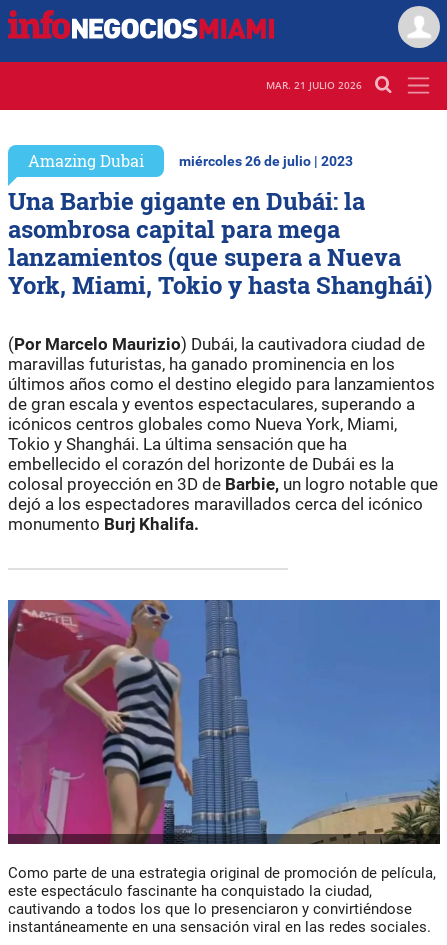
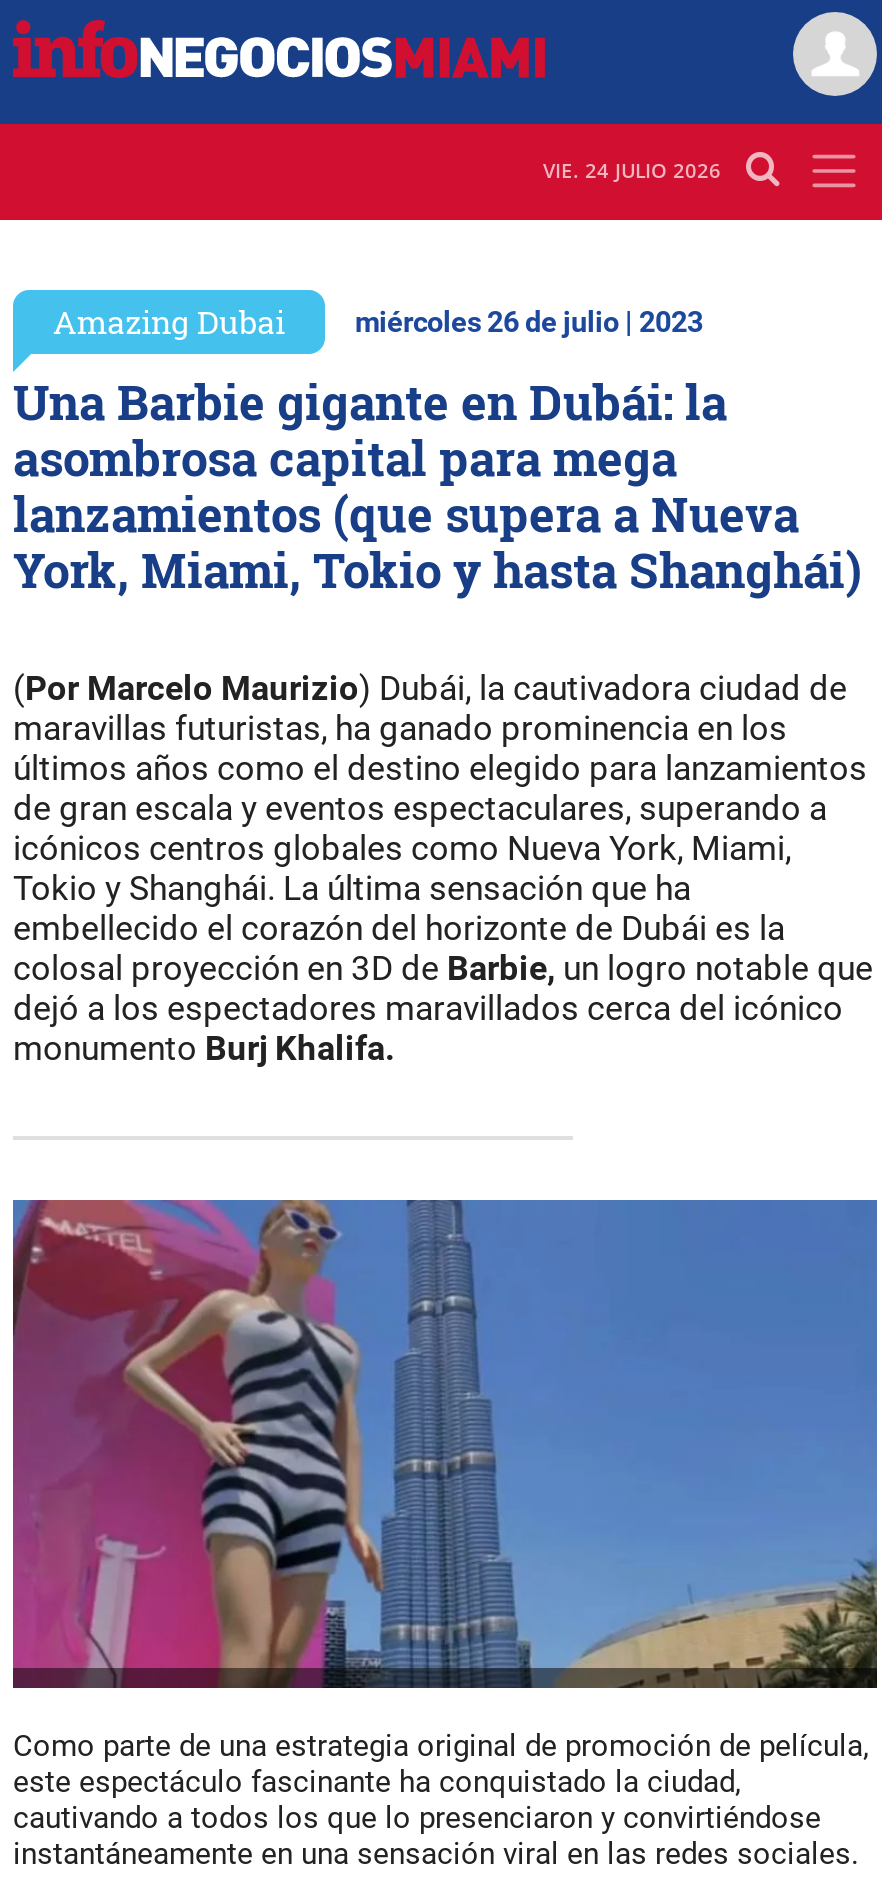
[266,78,362,92] MAR. 21 JULIO 2026 -> [543,157,721,185] VIE. 24 JULIO 2026

